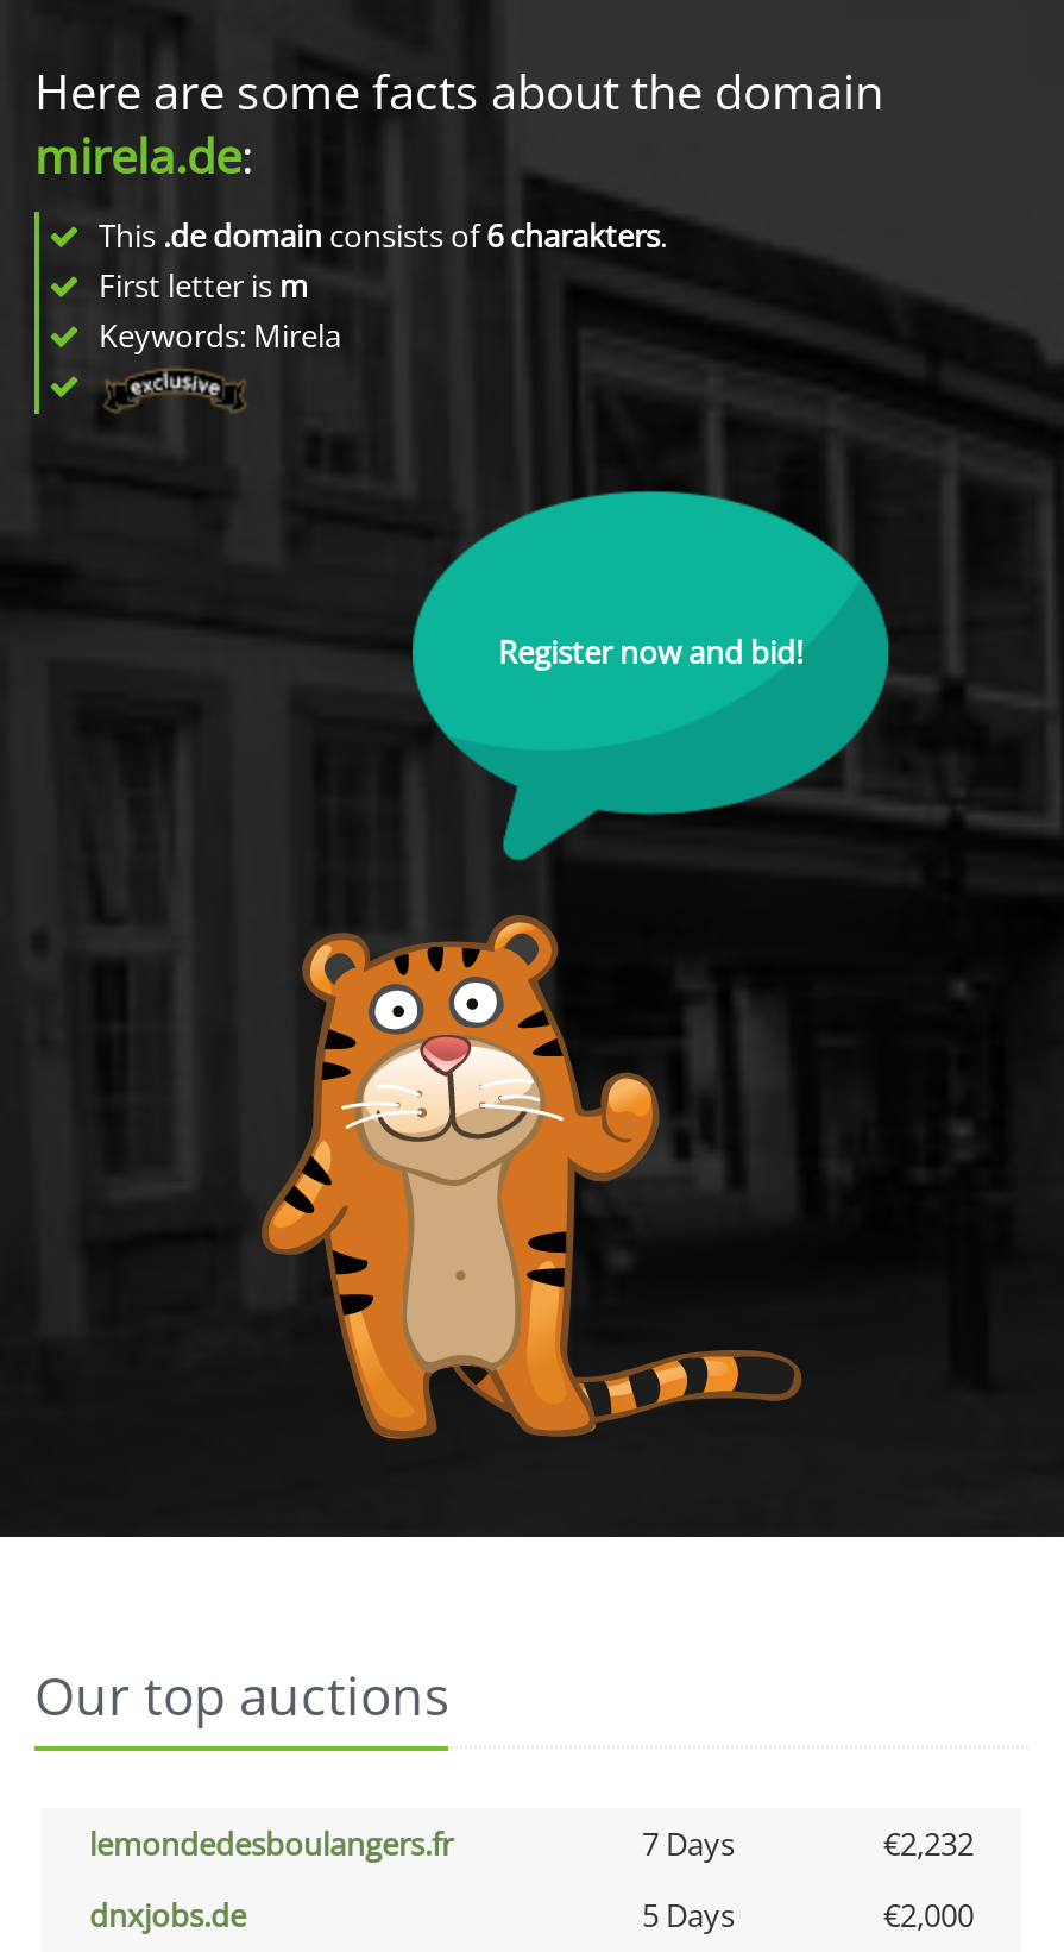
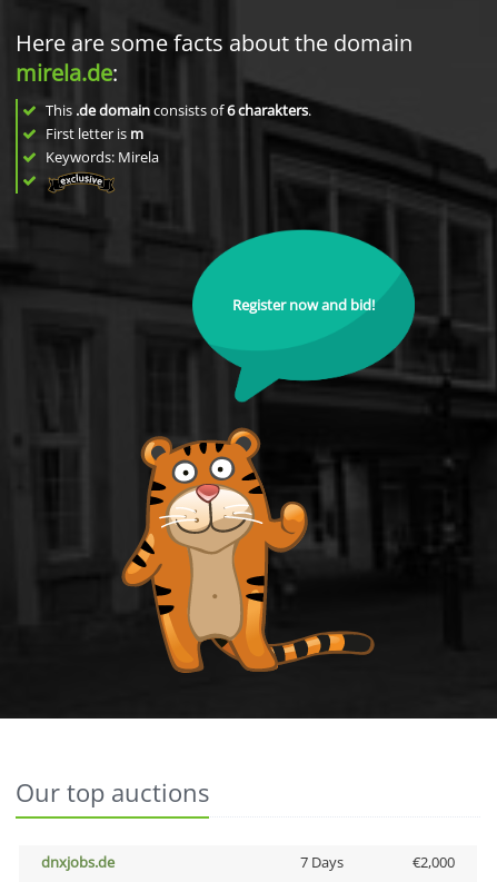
[89,1821,974,1864] lemondedesboulangers.fr | 7 Days | €2,232 -> none
[642,1893,735,1935] 5 Days -> [300,851,343,871] 7 Days

